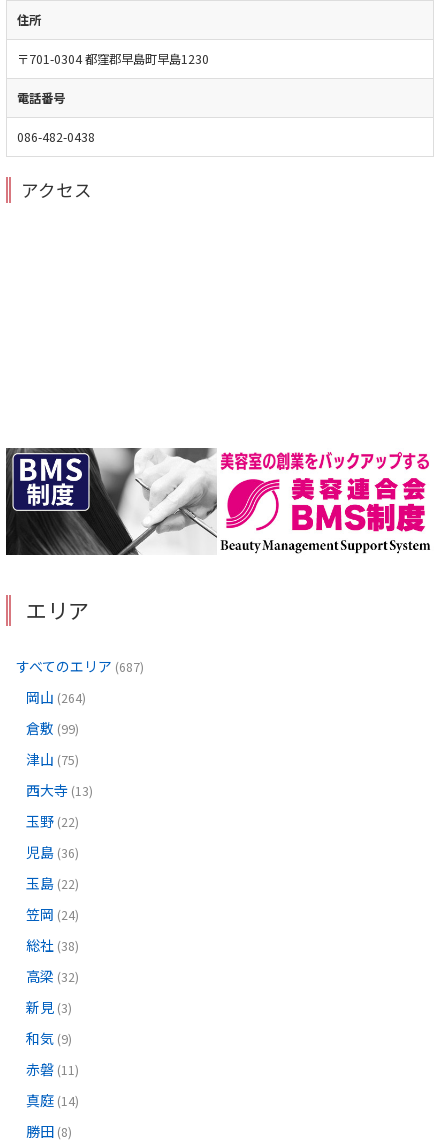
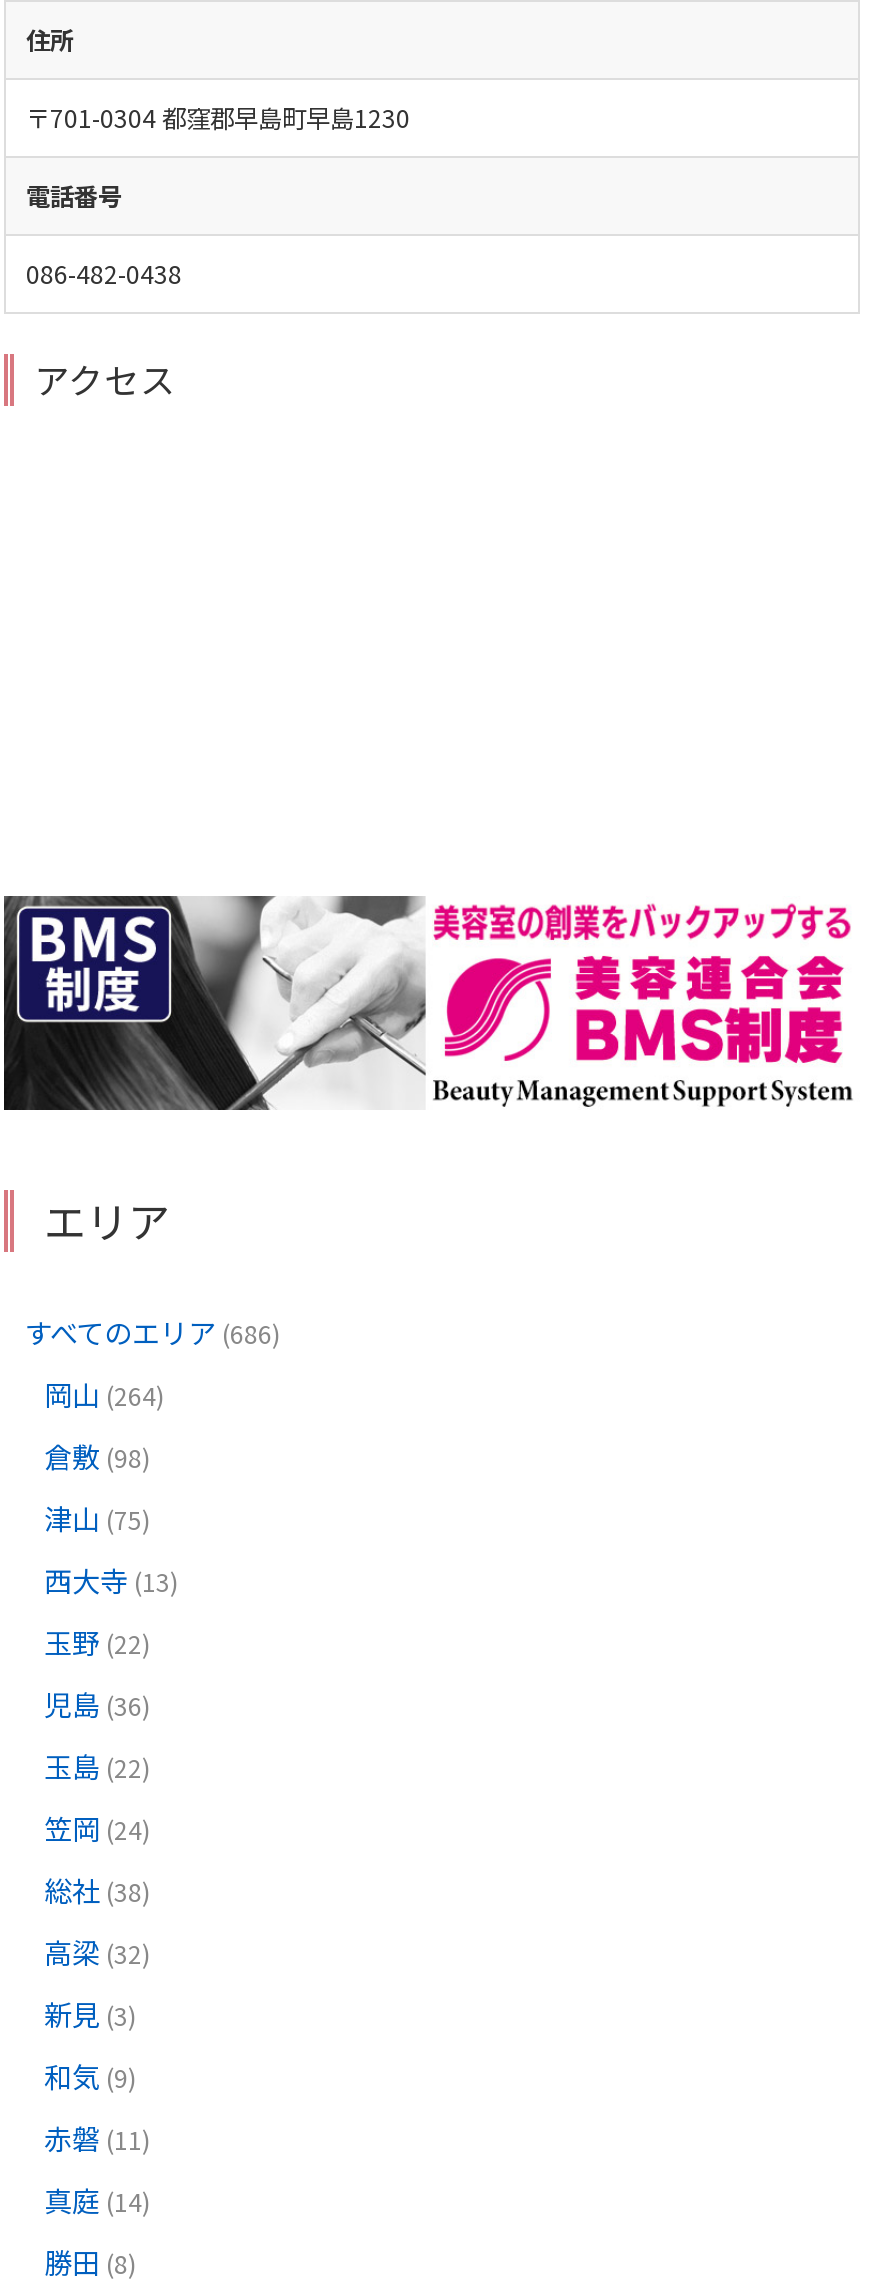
[16,656,144,676] すべてのエリア(687) -> [24,1311,280,1351] すべてのエリア(686)
[26,718,79,738] 倉敷(99) -> [44,1435,150,1475] 倉敷(98)

